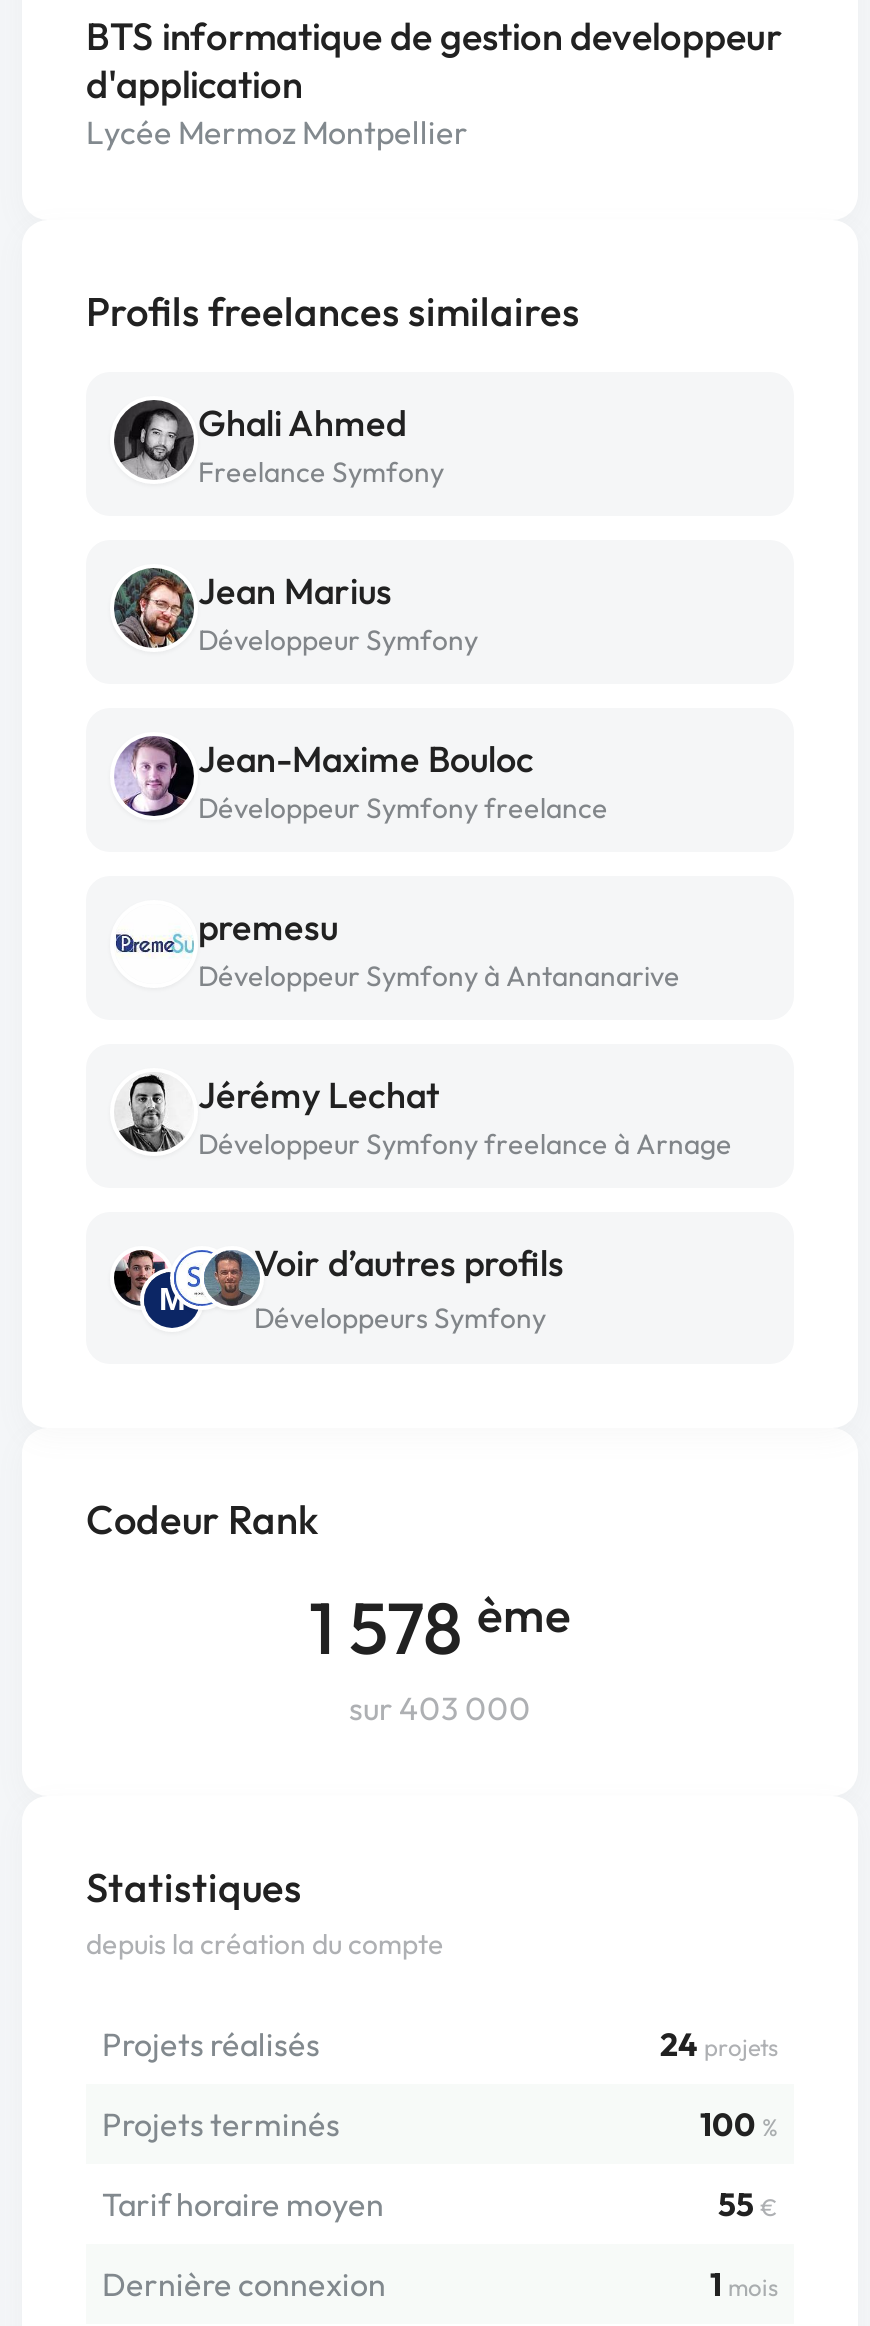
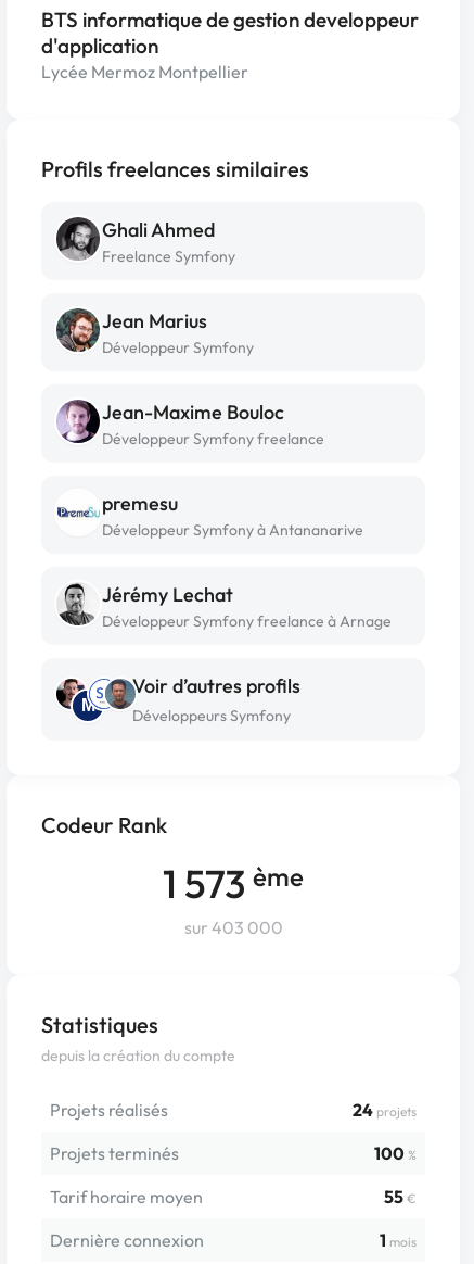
[309,1583,571,1673] 1 578 ème -> [163,859,304,908] 1 573 ème

